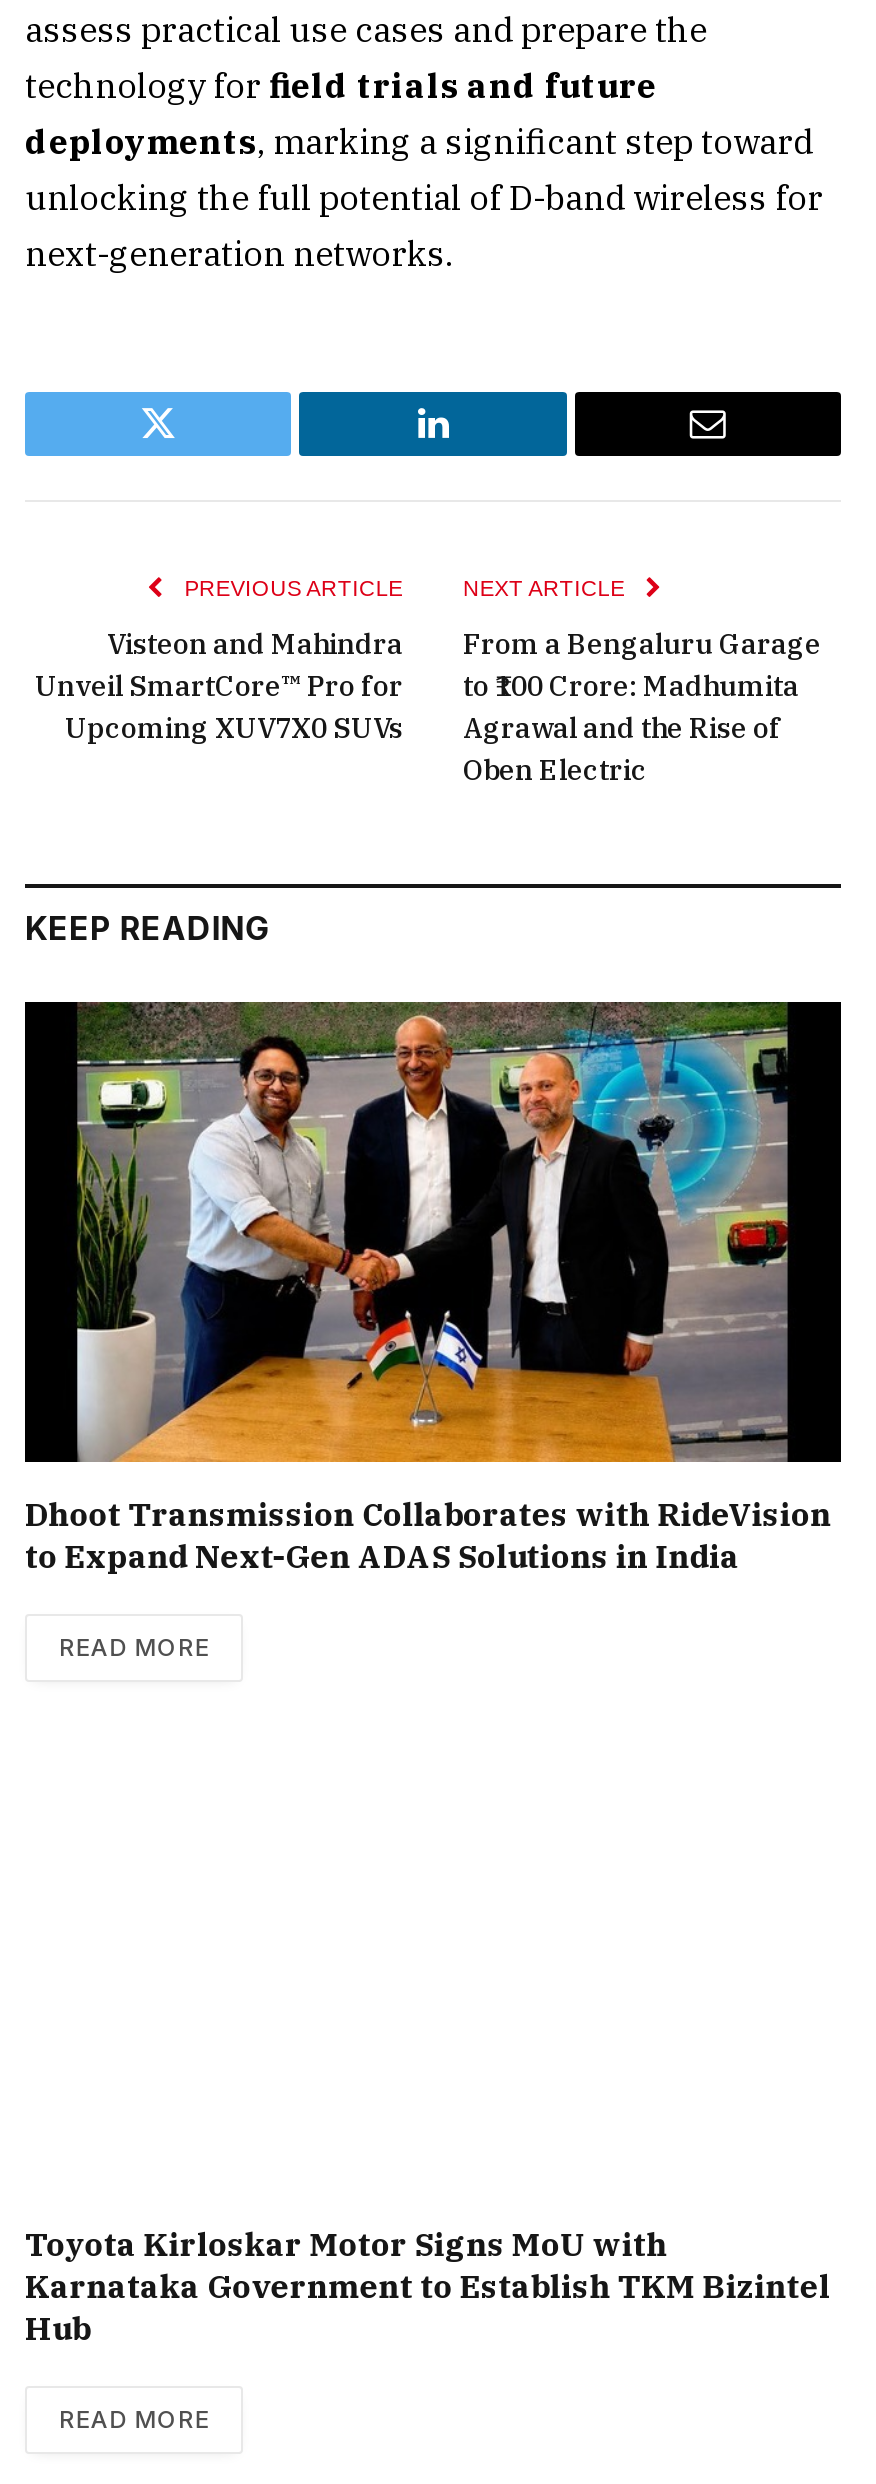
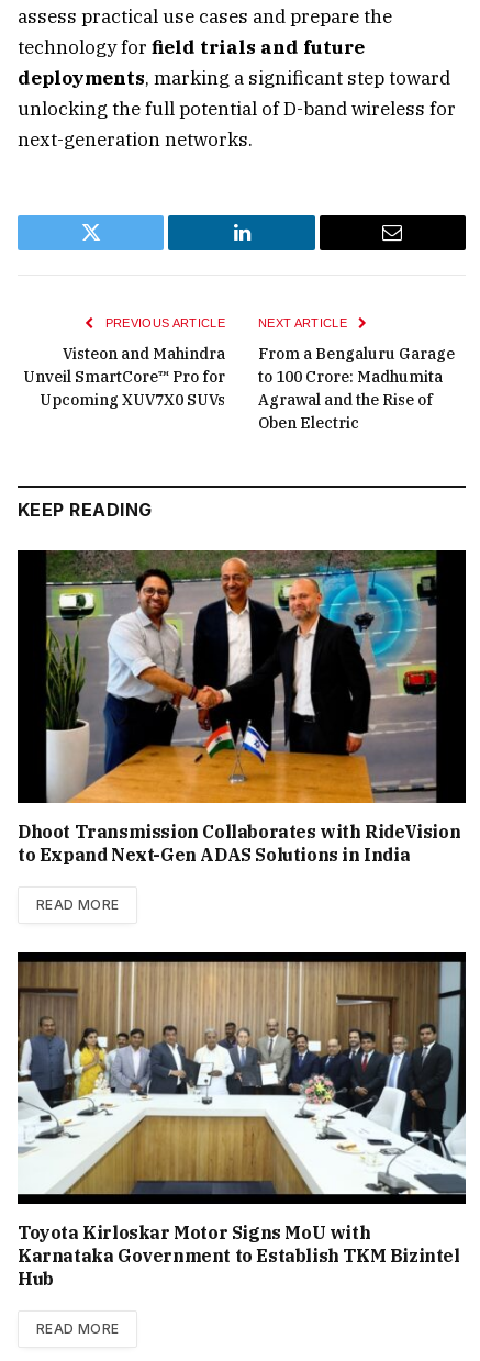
none -> [16,951,467,1205] [image]

